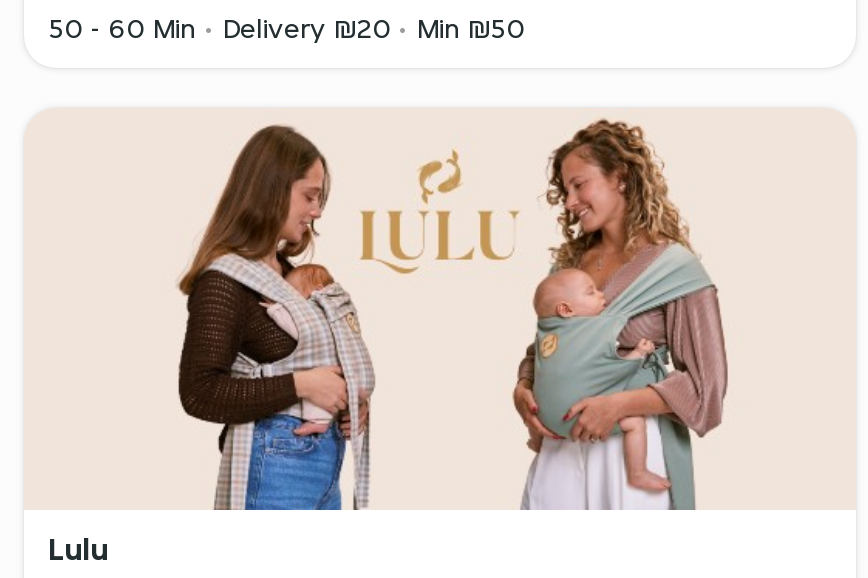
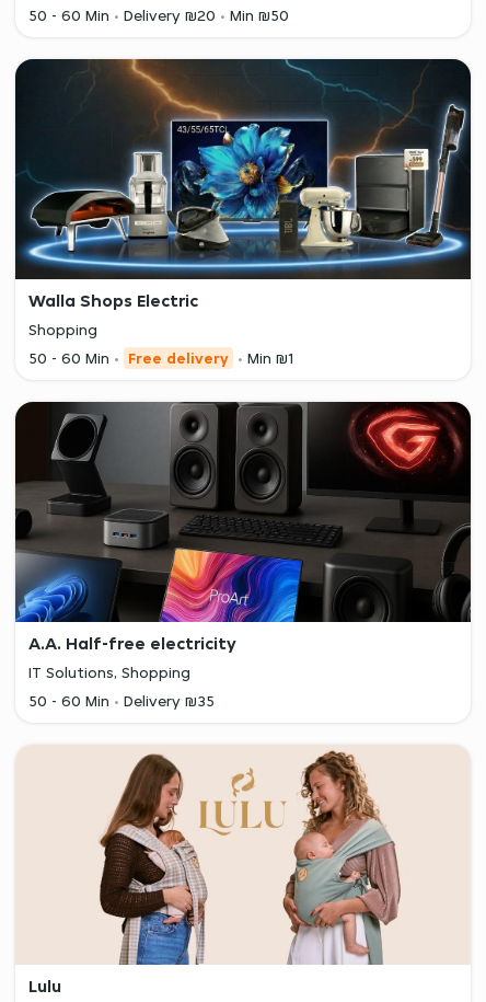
none -> [14,58,472,368] [image] | Walla Shops Electric | Shopping | 50 - 60 Min | Free delivery | Min ₪1
none -> [14,401,472,711] [image] | A.A. Half-free electricity | IT Solutions, Shopping | 50 - 60 Min | Delivery ₪35

